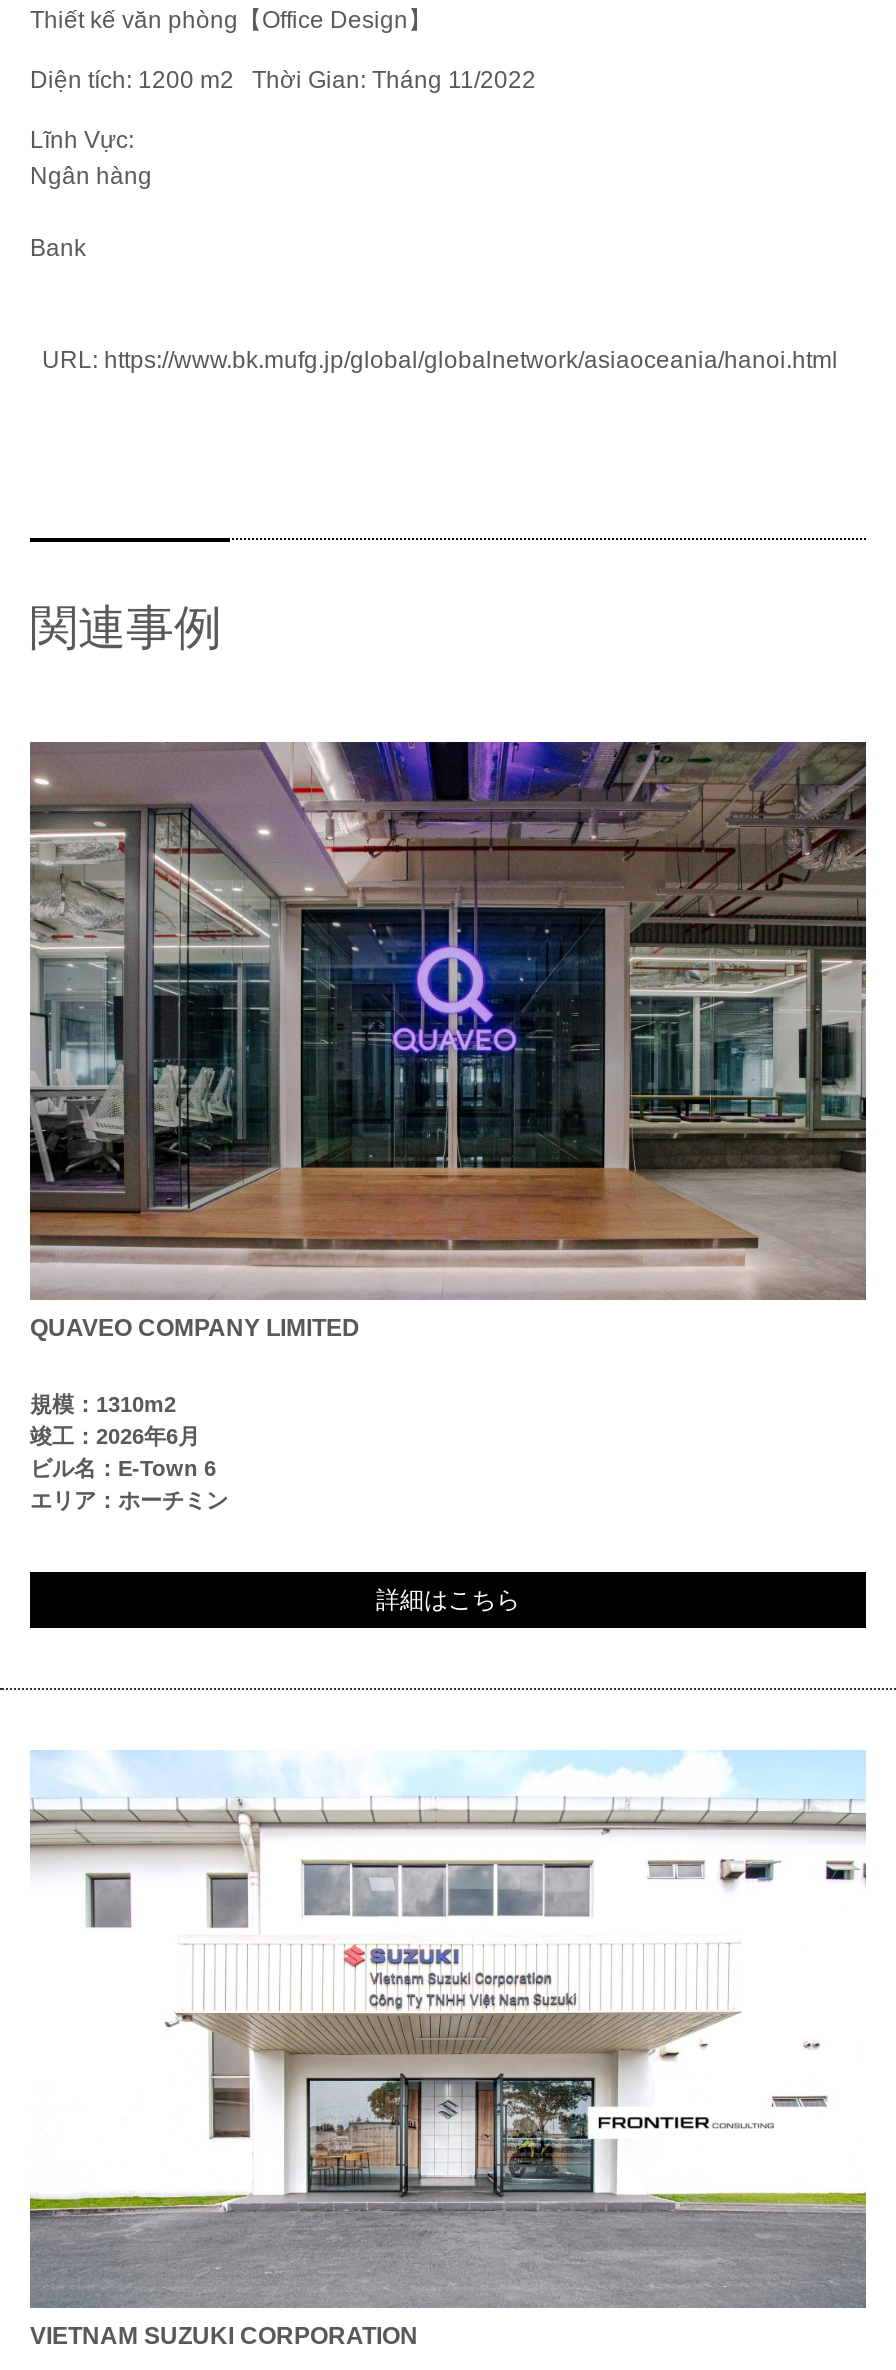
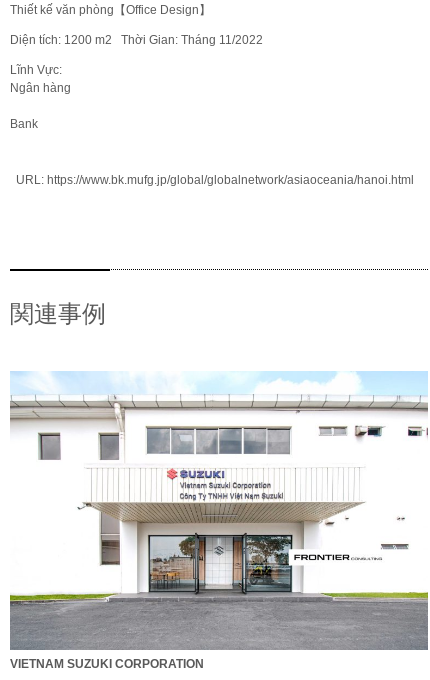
[28,740,868,1512] [image] | QUAVEO COMPANY LIMITED | 規模：1310m2 | 竣工：2026年6月 | ビル名：E-Town 6 | エリア：ホーチミン -> none
[376,1586,520,1614] 詳細はこちら -> none

